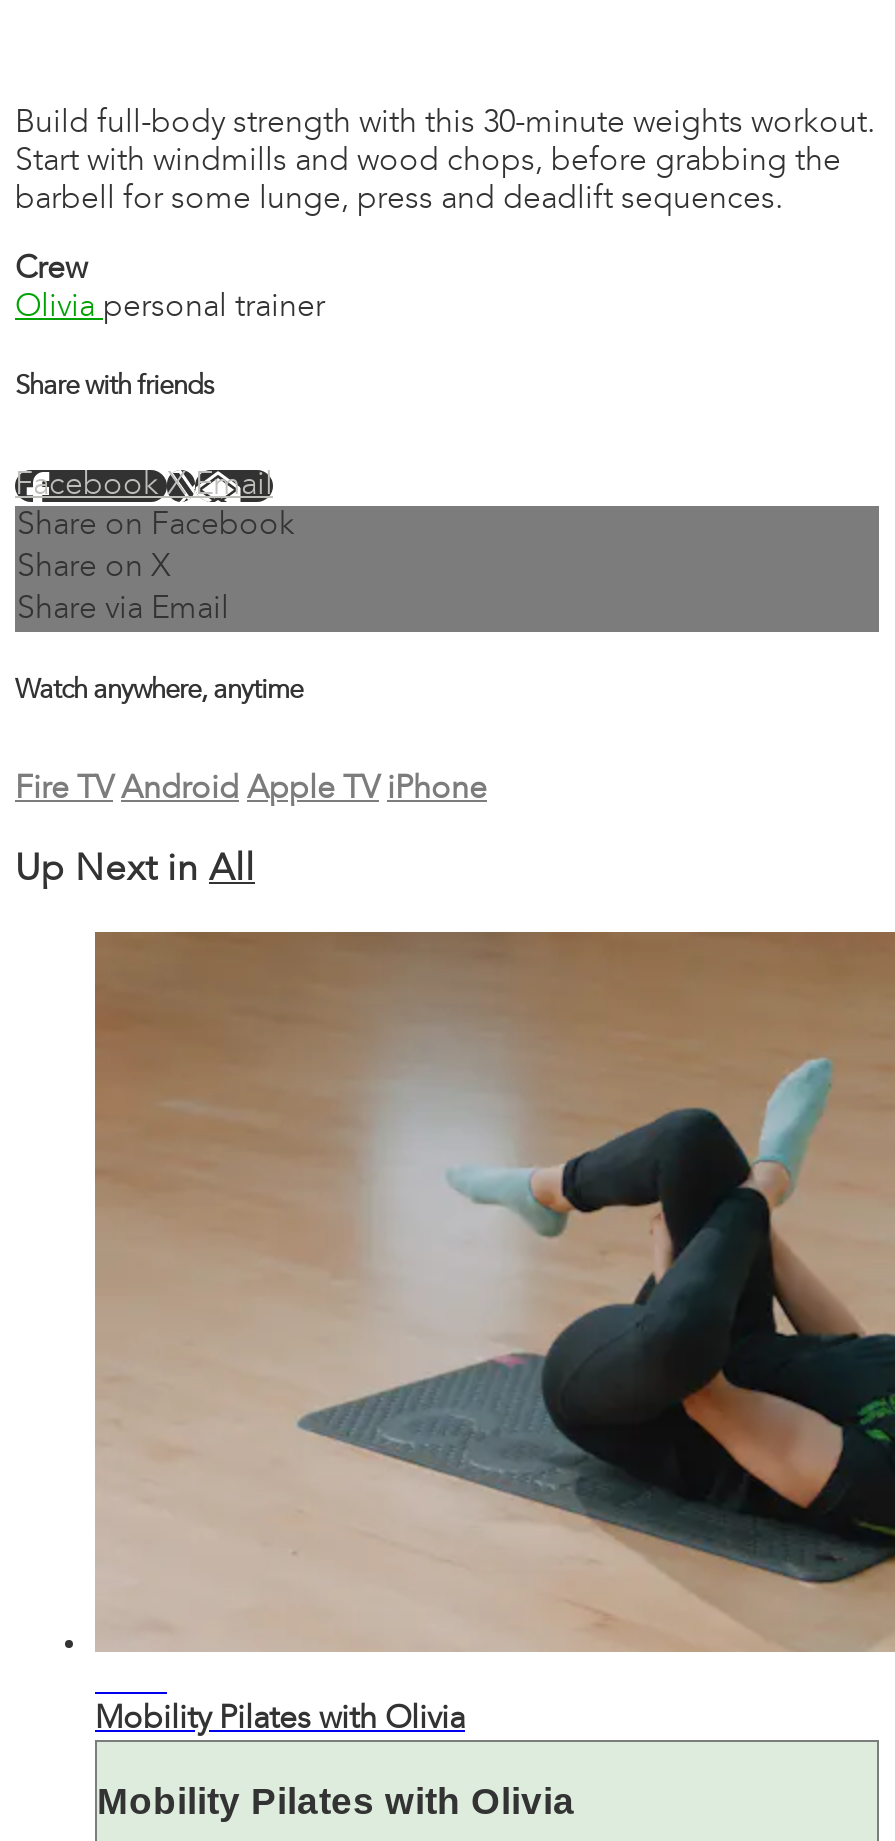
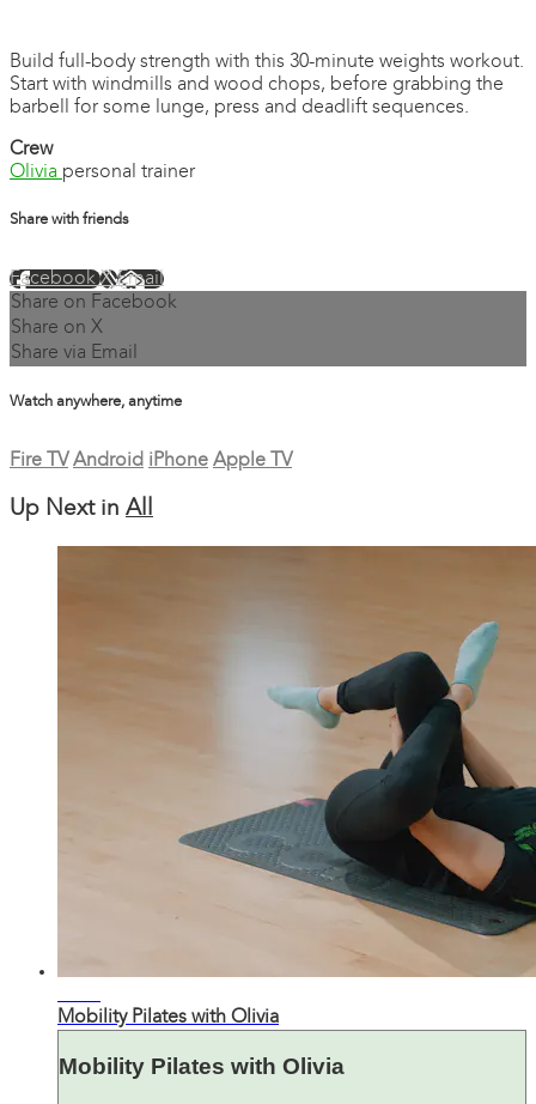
[15,775,487,807] Fire TV Android Apple TV iPhone -> [10,452,292,471] Fire TV Android iPhone Apple TV

